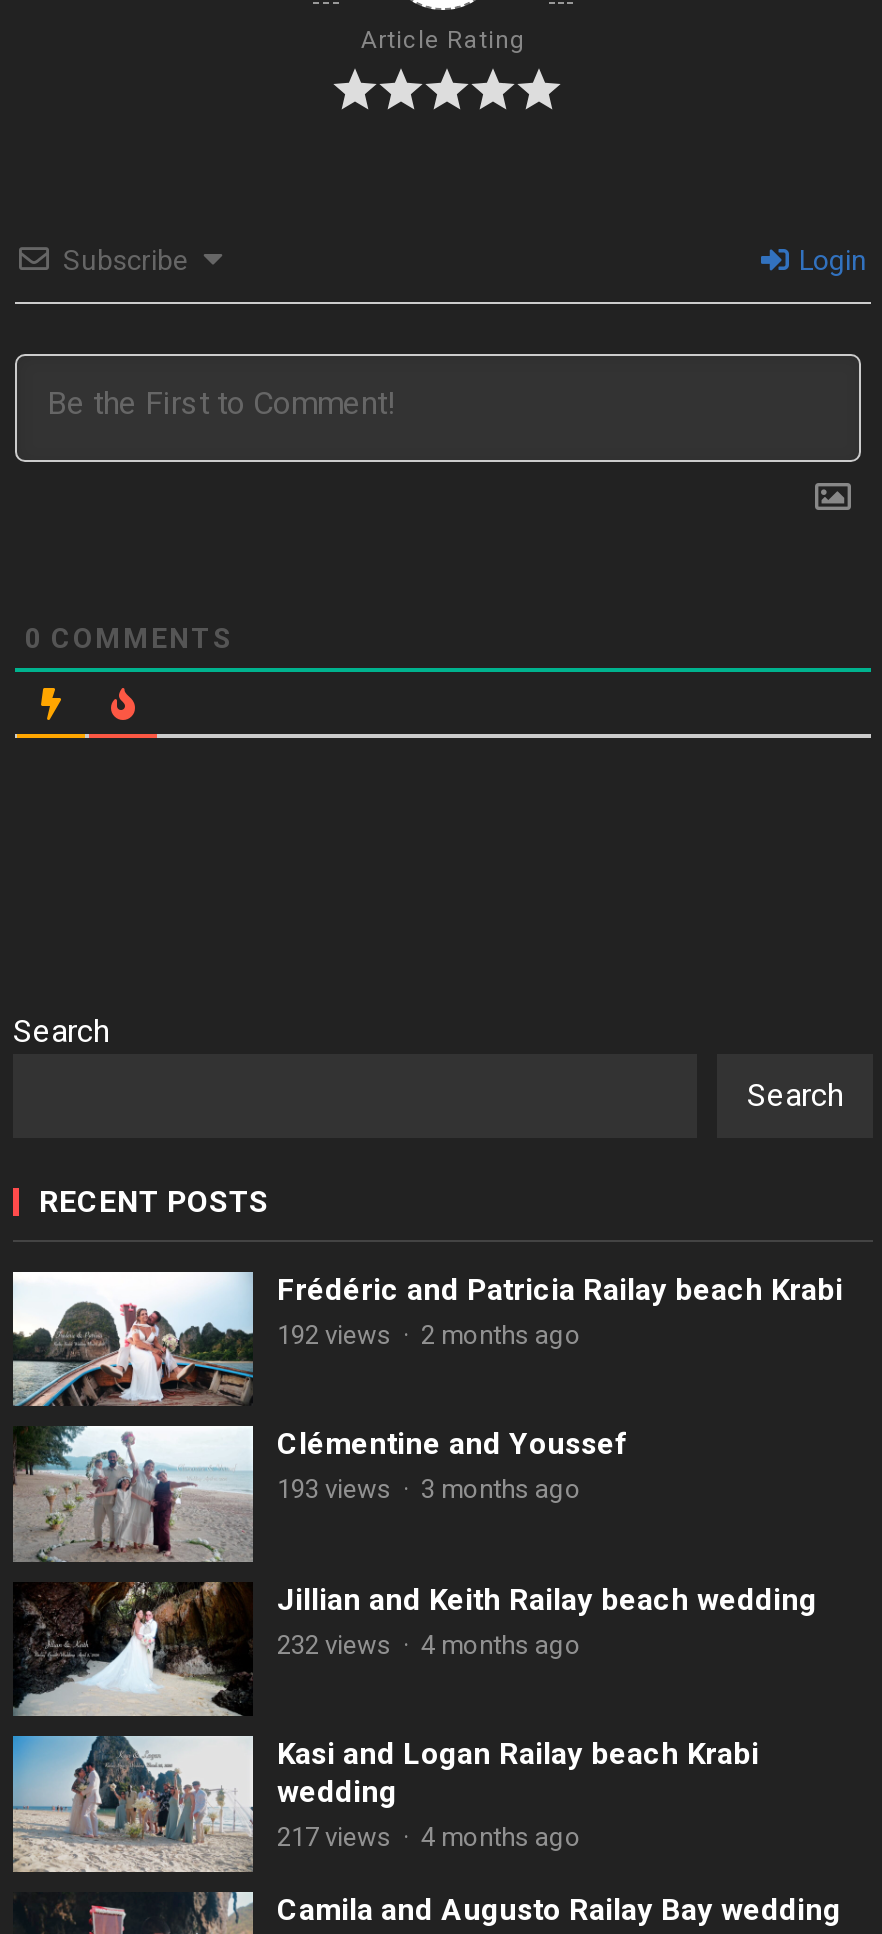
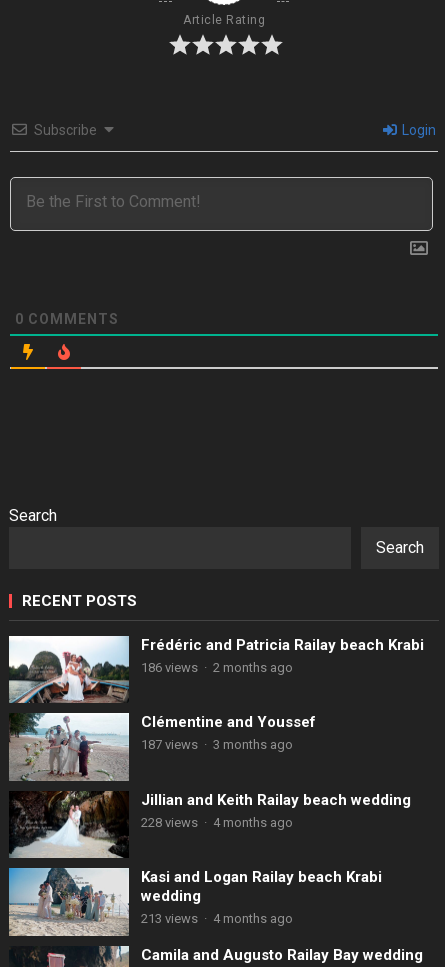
[277,1320,581,1350] 192 views · 2 months ago -> [141,660,293,675] 186 views · 2 months ago
[277,1475,581,1505] 193 views · 3 months ago -> [141,737,293,752] 187 views · 3 months ago
[277,1630,581,1660] 232 views · 4 months ago -> [141,815,293,830] 228 views · 4 months ago
[277,1823,581,1853] 217 views · 4 months ago -> [141,911,293,926] 213 views · 4 months ago

